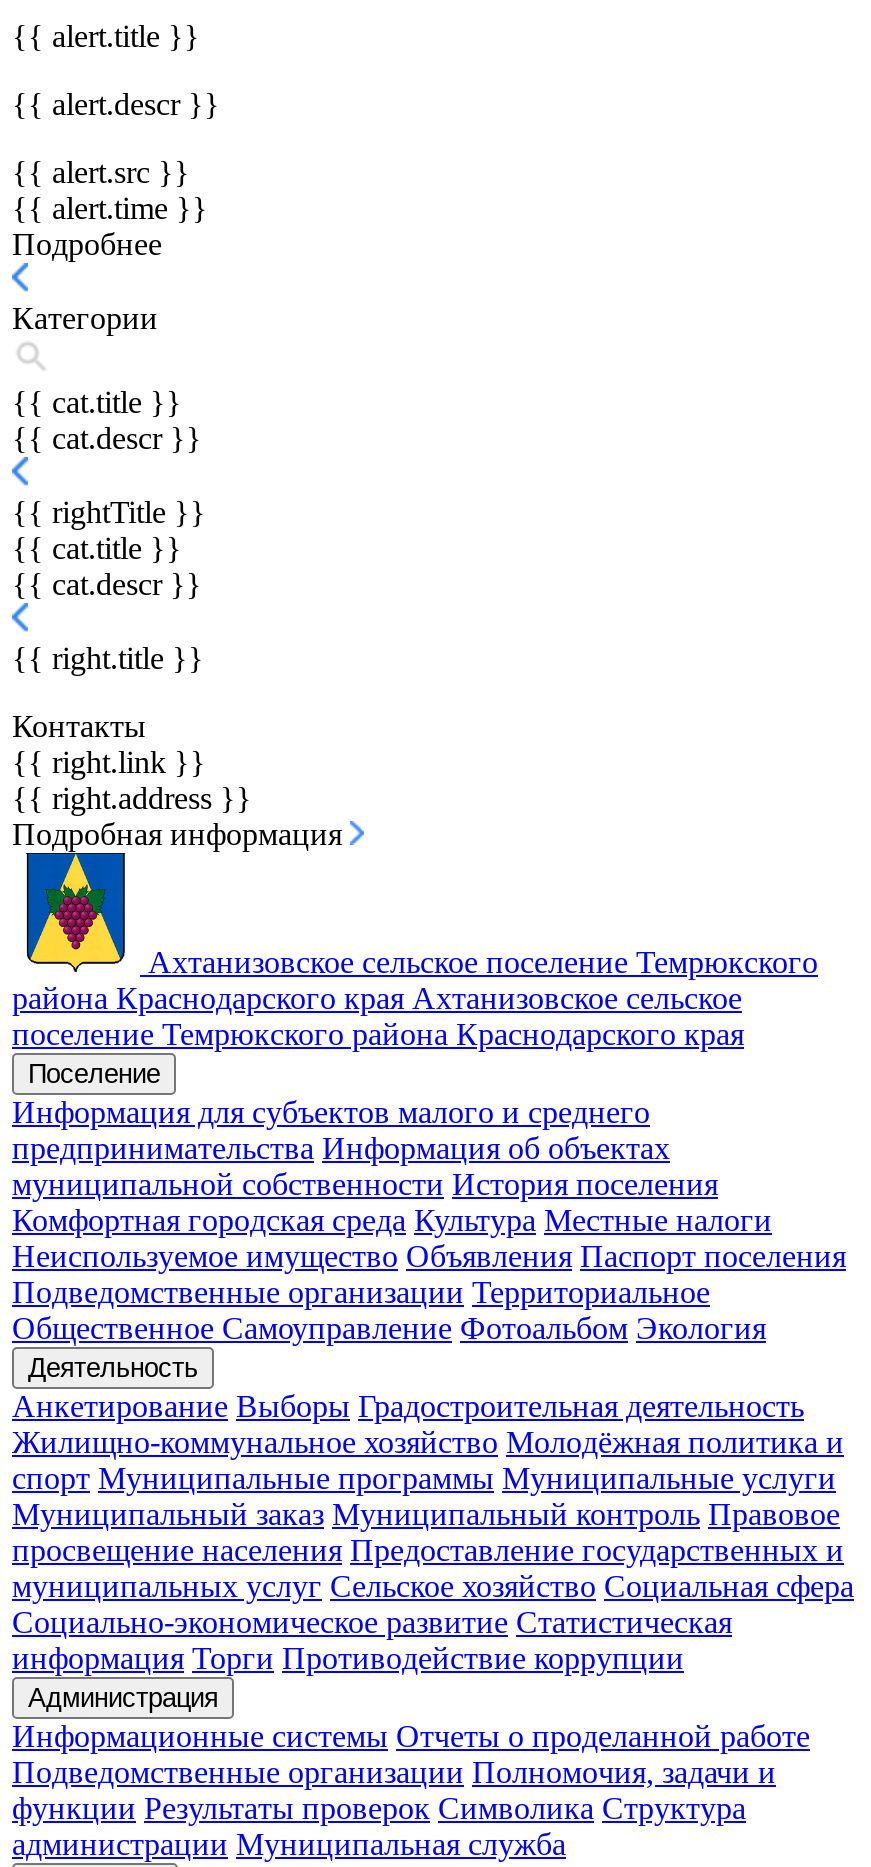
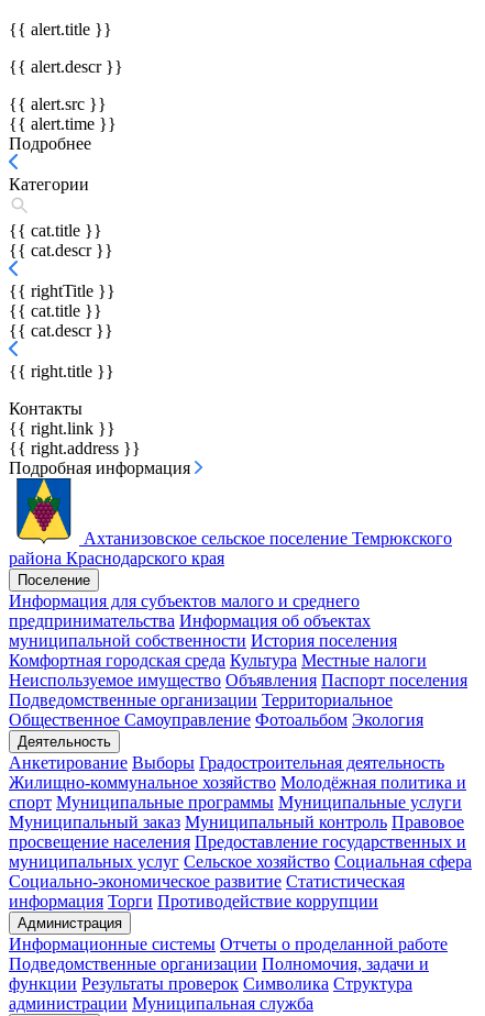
[12,982,744,1052] района Краснодарского края Ахтанизовское сельское | поселение Темрюкского района Краснодарского края -> [9,549,224,568] района Краснодарского края

